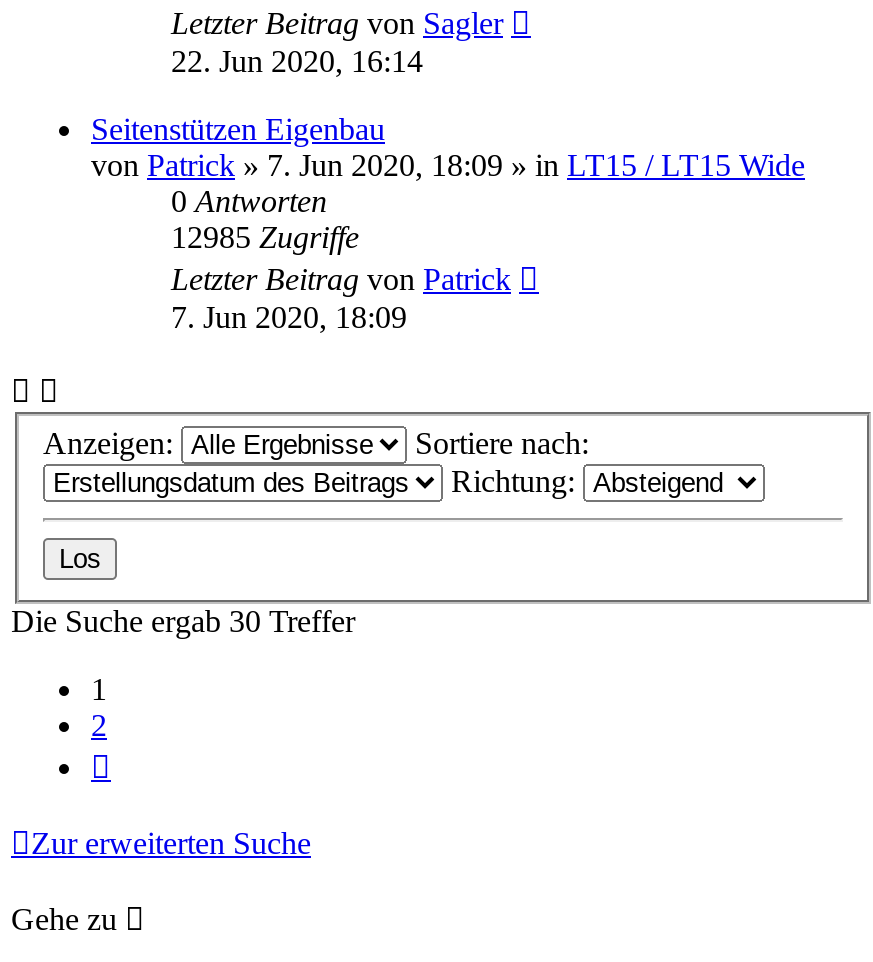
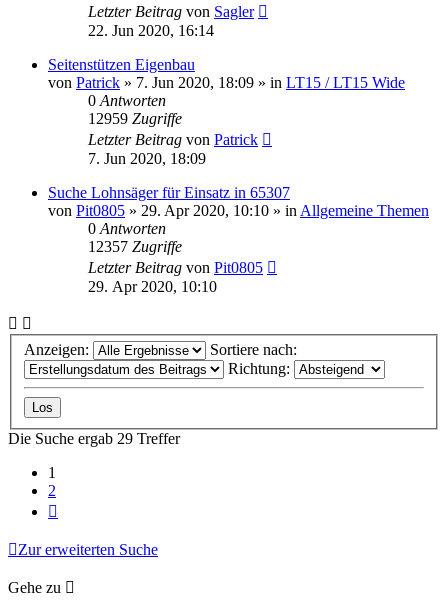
[171,220,359,254] 12985 Zugriffe -> [88,110,182,127] 12959 Zugriffe
none -> [48,184,429,295] Suche Lohnsäger für Einsatz in 65307 | von Pit0805» 29. Apr 2020, 10:10» in Allgemeine Themen | 0 Antworten | 12357 Zugriffe | Letzter Beitrag von Pit0805 | 29. Apr 2020, 10:10
[11,605,355,639] Die Suche ergab 30 Treffer -> [8,430,180,447] Die Suche ergab 29 Treffer

